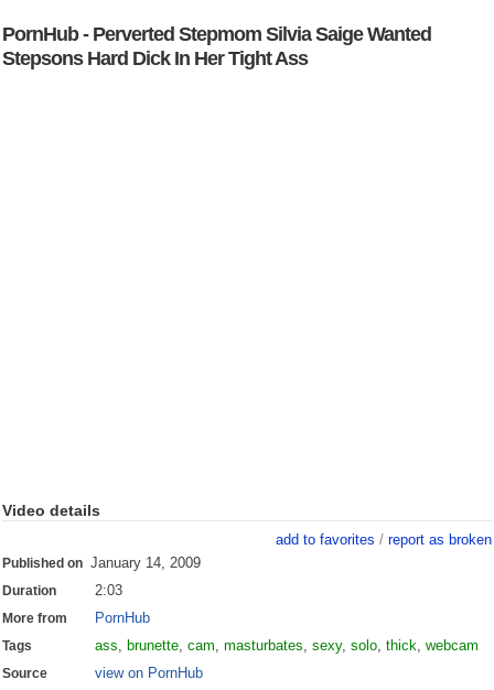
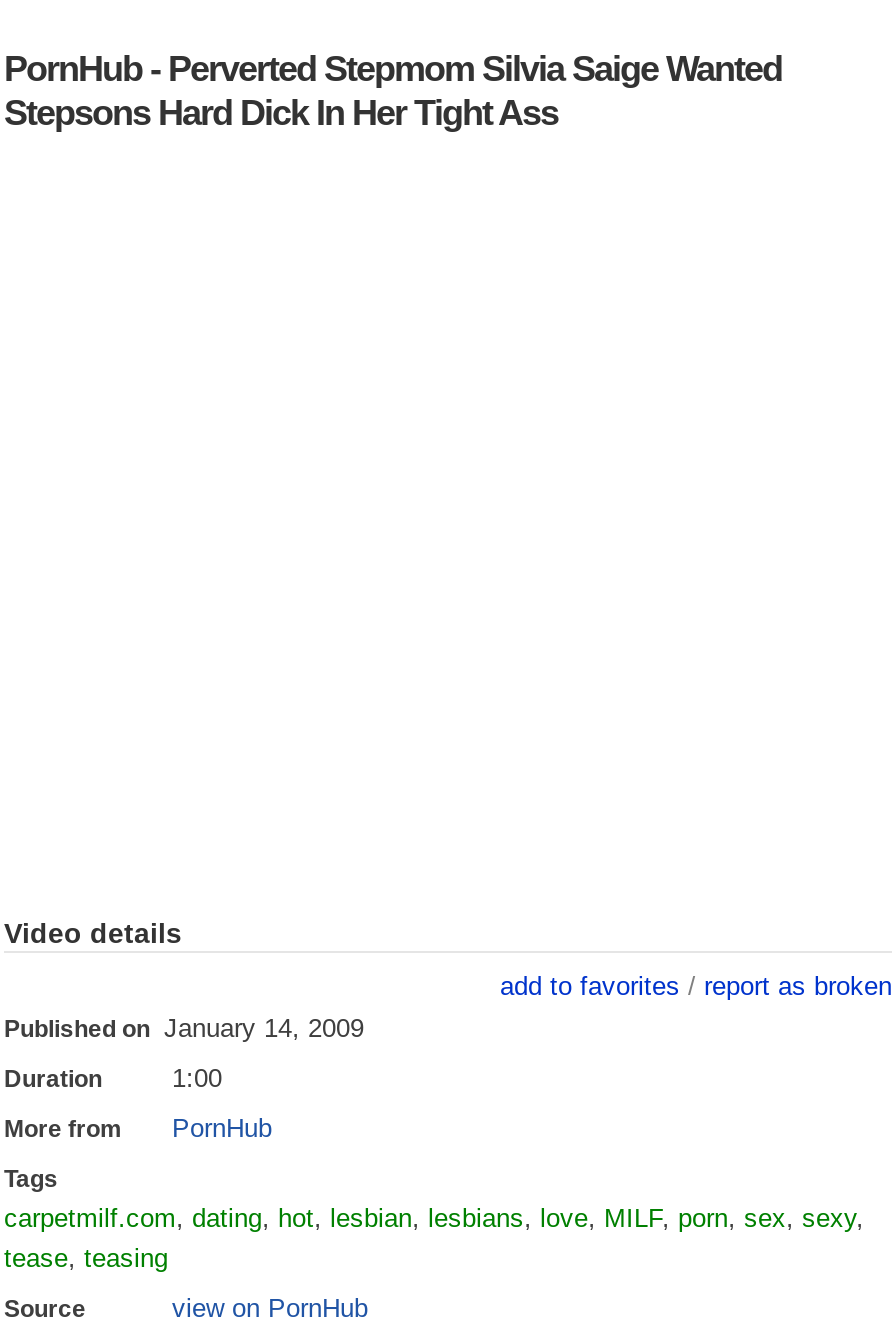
[90,582,122,598] 2:03 -> [164,1062,222,1092] 1:00
[95,637,479,653] ass, brunette, cam, masturbates, sexy, solo, thick, webcam -> [4,1202,864,1272] carpetmilf.com, dating, hot, lesbian, lesbians, love, MILF, porn, sex, sexy, | tease, teasing

